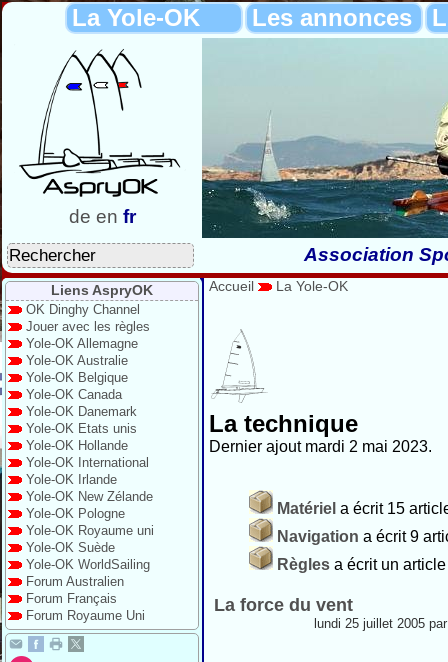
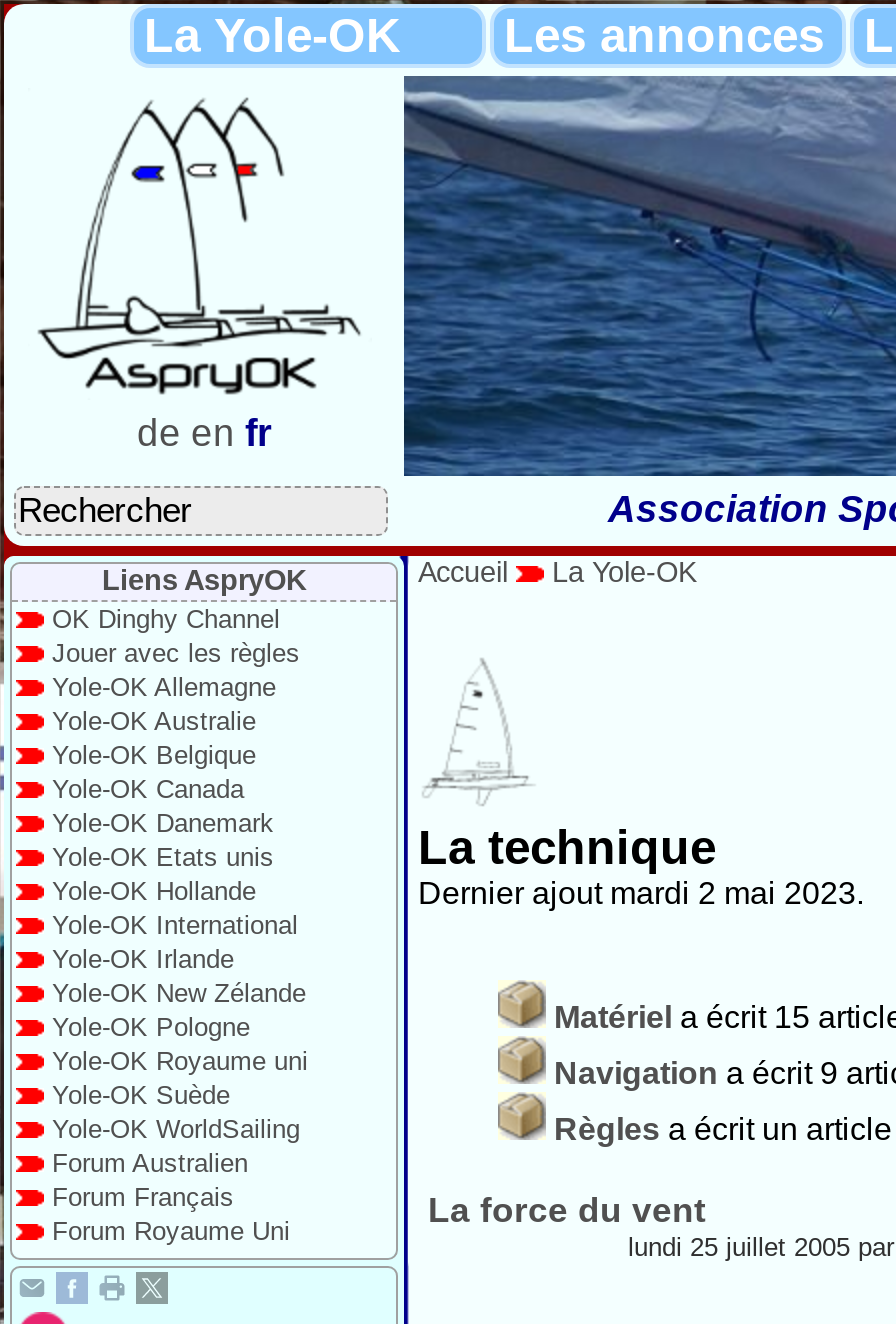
[201,39,445,238] [image] -> [402,76,890,476] [image]

